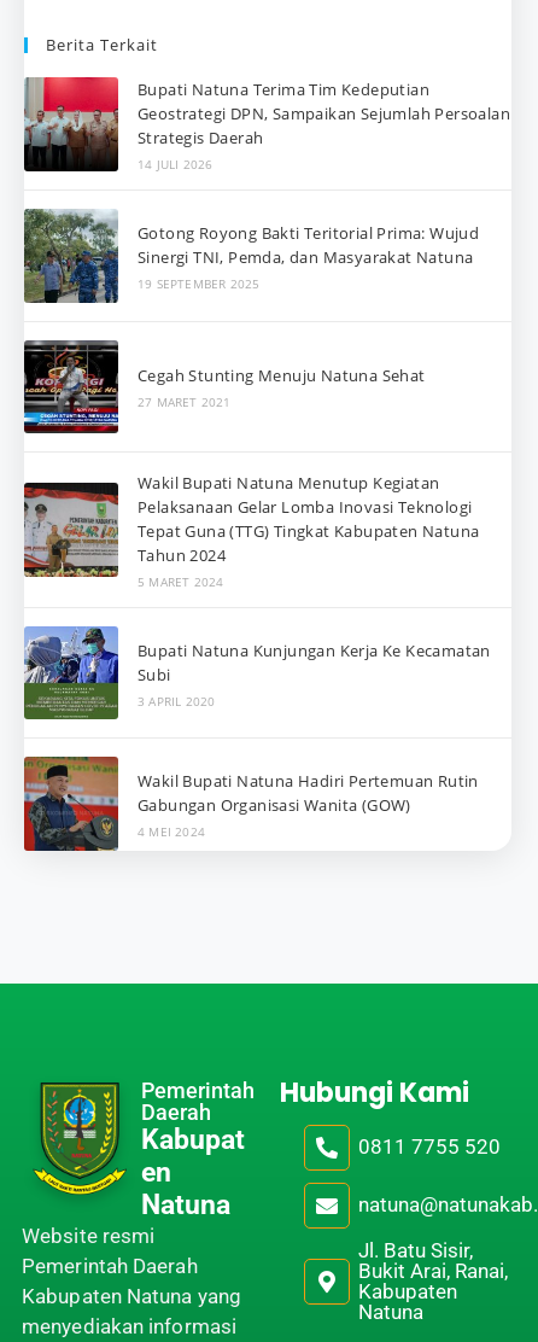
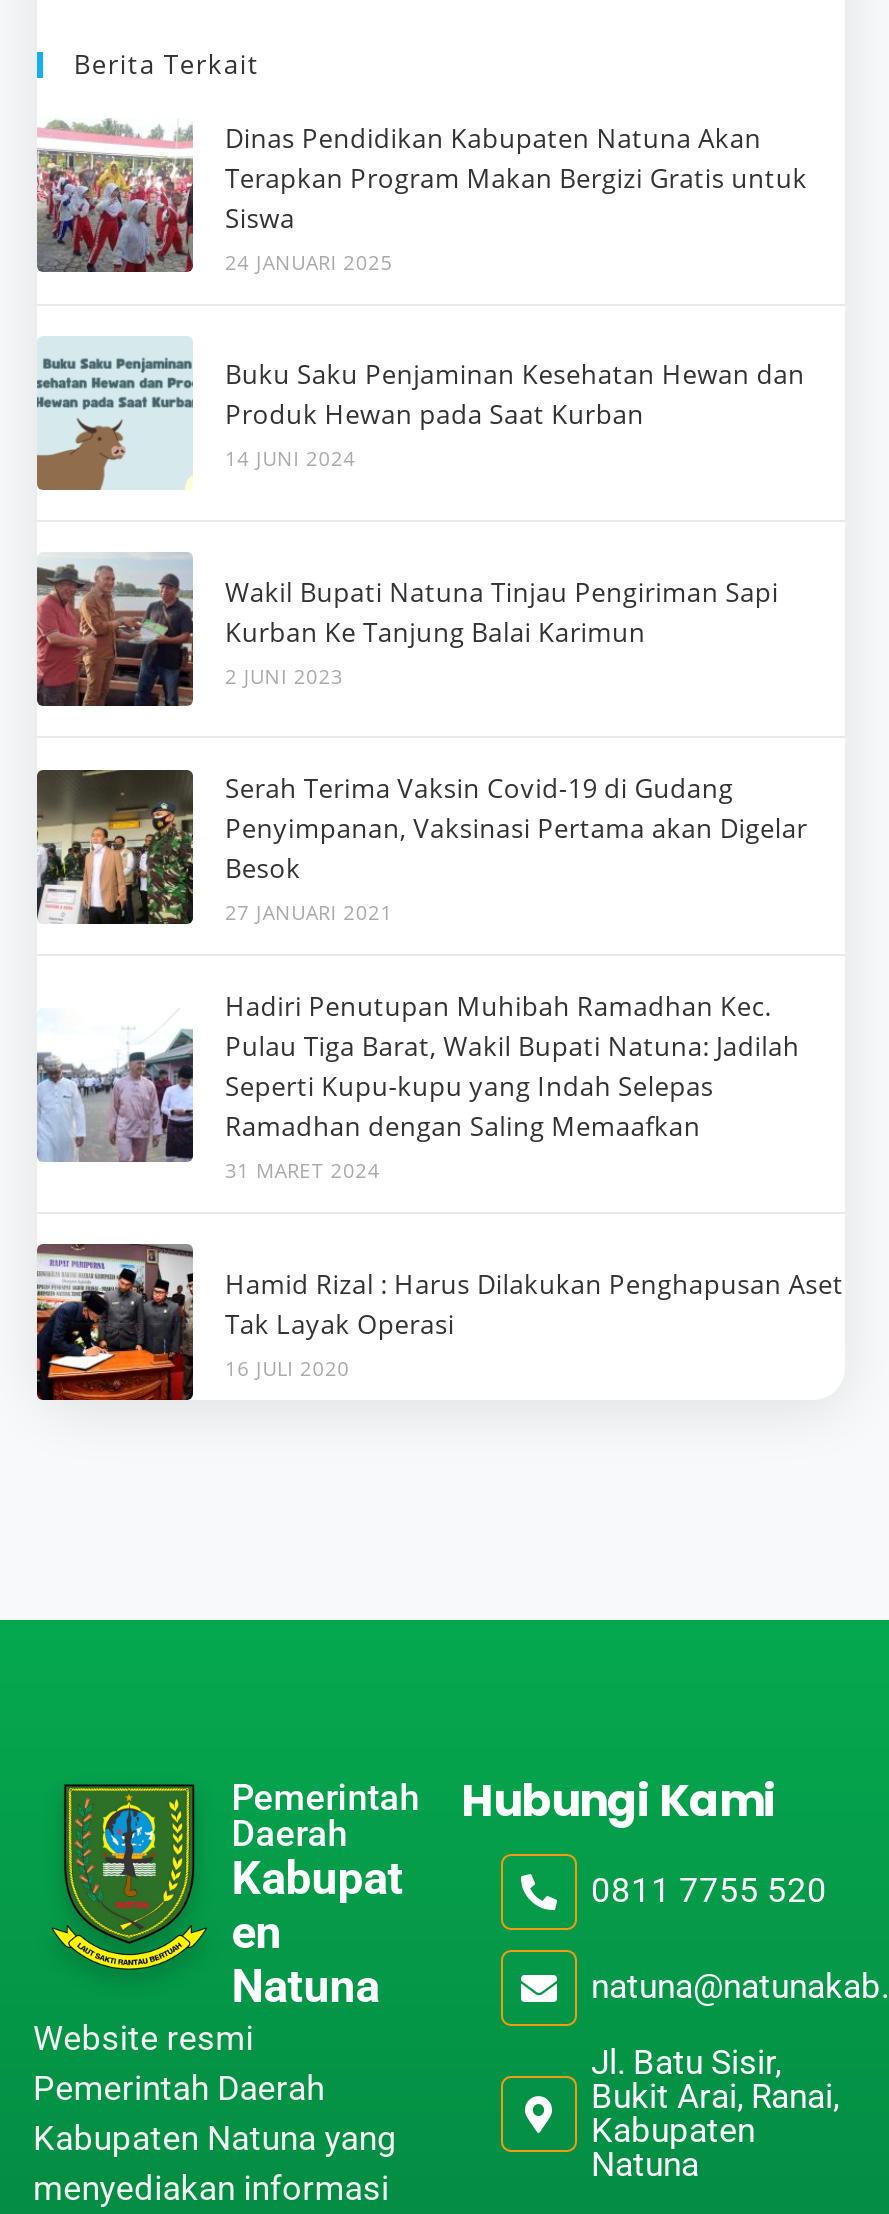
[24,76,510,173] [image] | Bupati Natuna Terima Tim Kedeputian | Geostrategi DPN, Sampaikan Sejumlah Persoalan | Strategis Daerah | 14 JULI 2026 -> [37,117,807,275] [image] | Dinas Pendidikan Kabupaten Natuna Akan | Terapkan Program Makan Bergizi Gratis untuk | Siswa | 24 JANUARI 2025
[23,208,479,304] [image] | Gotong Royong Bakti Teritorial Prima: Wujud | Sinergi TNI, Pemda, dan Masyarakat Natuna | 19 SEPTEMBER 2025 -> [37,335,805,491] [image] | Buku Saku Penjaminan Kesehatan Hewan dan | Produk Hewan pada Saat Kurban | 14 JUNI 2024
[23,340,425,434] [image] | Cegah Stunting Menuju Natuna Sehat | 27 MARET 2021 -> [35,555,779,707] [image] | Wakil Bupati Natuna Tinjau Pengiriman Sapi | Kurban Ke Tanjung Balai Karimun | 2 JUNI 2023
[23,471,479,590] [image] | Wakil Bupati Natuna Menutup Kegiatan | Pelaksanaan Gelar Lomba Inovasi Teknologi | Tepat Guna (TTG) Tingkat Kabupaten Natuna | Tahun 2024 | 5 MARET 2024 -> [35,767,807,945] [image] | Serah Terima Vaksin Covid-19 di Gudang | Penyimpanan, Vaksinasi Pertama akan Digelar | Besok | 27 JANUARI 2021
[23,625,491,720] [image] | Bupati Natuna Kunjungan Kerja Ke Kecamatan | Subi | 3 APRIL 2020 -> [37,989,800,1185] [image] | Hadiri Penutupan Muhibah Ramadhan Kec. | Pulau Tiga Barat, Wakil Bupati Natuna: Jadilah | Seperti Kupu-kupu yang Indah Selepas | Ramadhan dengan Saling Memaafkan | 31 MARET 2024
[23,755,479,852] [image] | Wakil Bupati Natuna Hadiri Pertemuan Rutin | Gabungan Organisasi Wanita (GOW) | 4 MEI 2024 -> [35,1243,844,1401] [image] | Hamid Rizal : Harus Dilakukan Penghapusan Aset | Tak Layak Operasi | 16 JULI 2020

